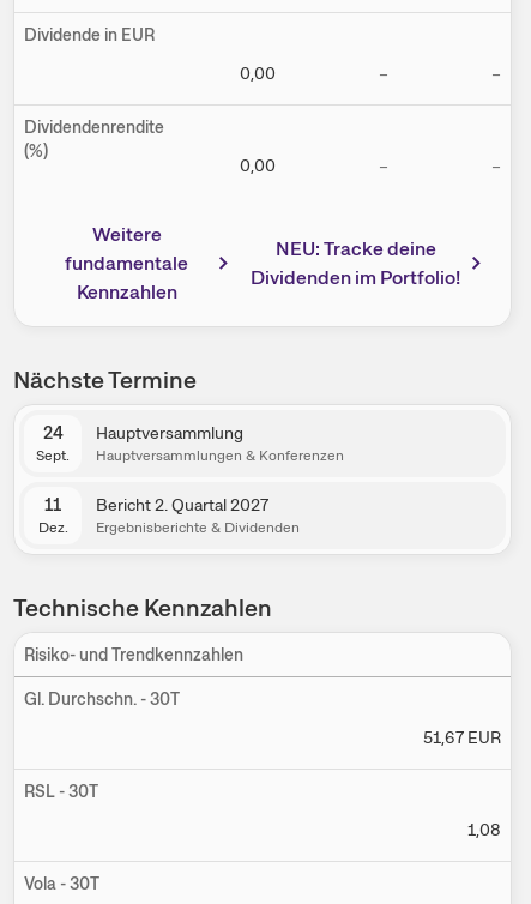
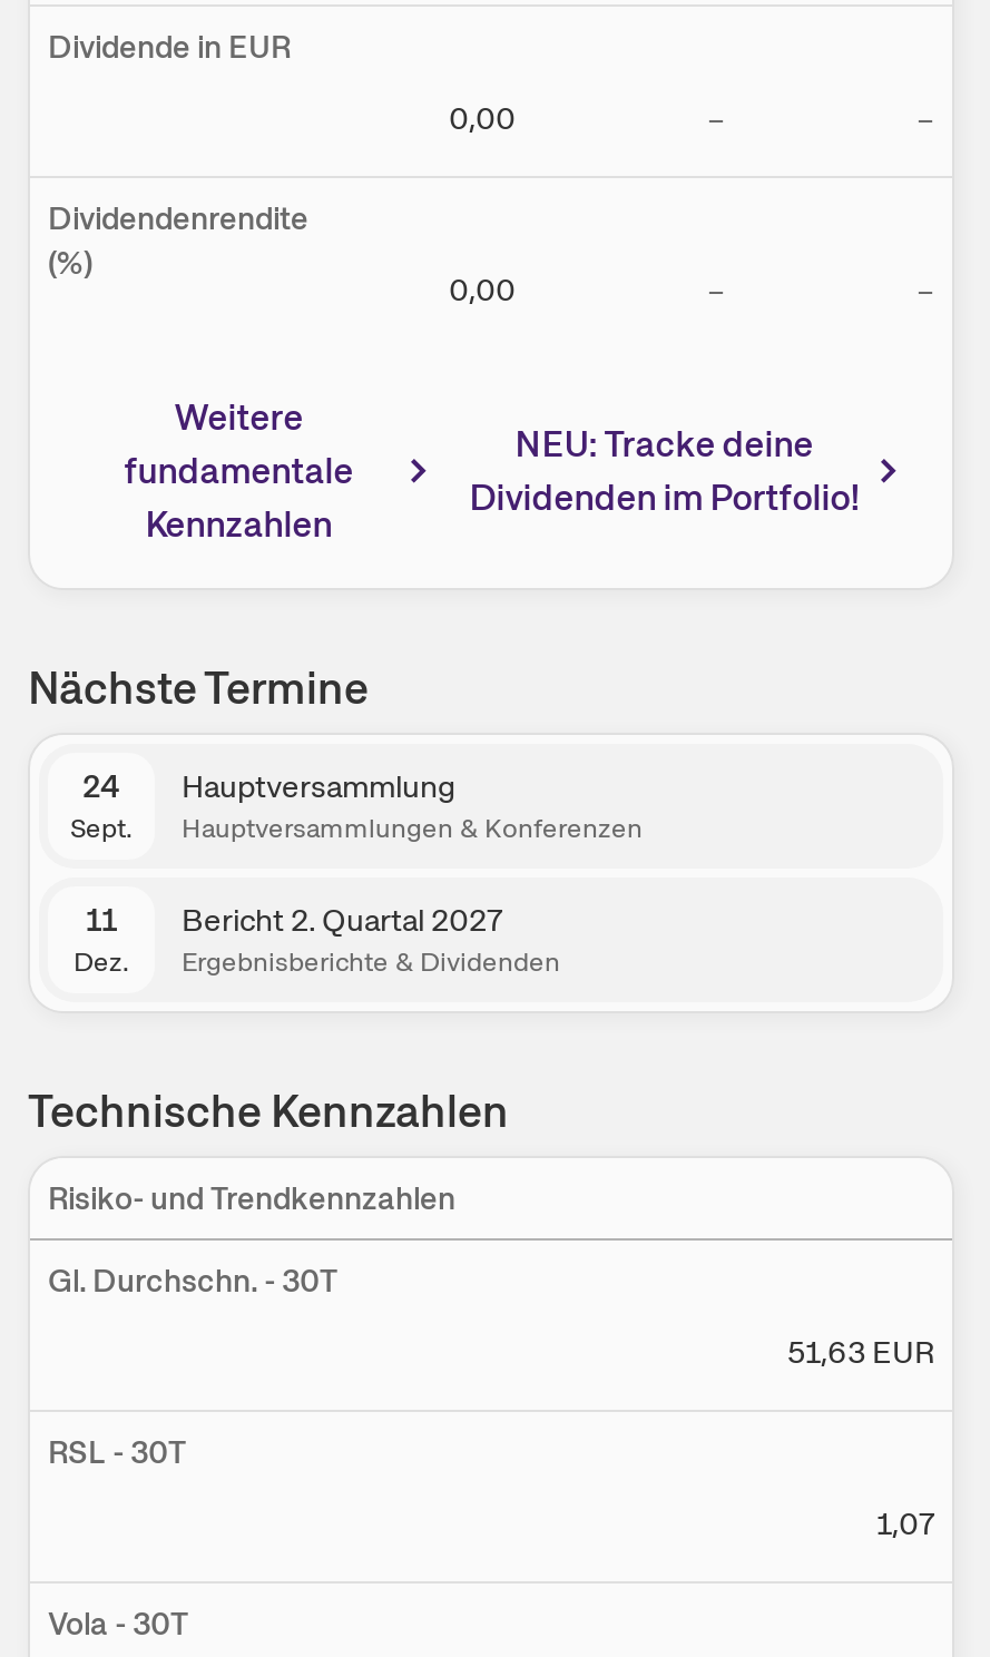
[423,727,501,748] 51,67 EUR -> [787,1332,934,1372] 51,63 EUR
[467,819,501,841] 1,08 -> [876,1504,934,1544] 1,07

